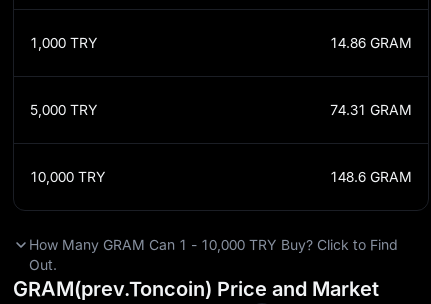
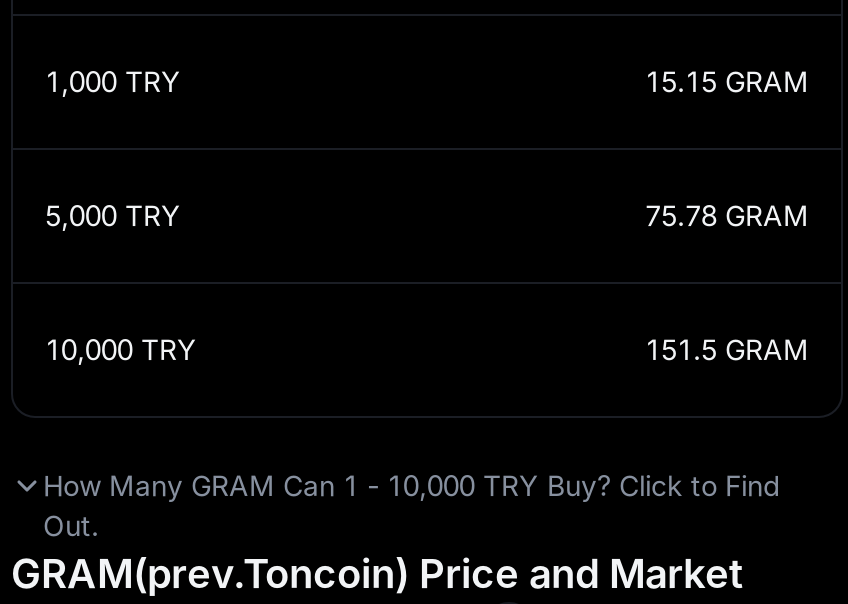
[330,34,412,51] 14.86 GRAM -> [645,64,809,98] 15.15 GRAM
[330,101,412,118] 74.31 GRAM -> [645,198,809,232] 75.78 GRAM
[330,168,412,185] 148.6 GRAM -> [645,332,809,366] 151.5 GRAM

